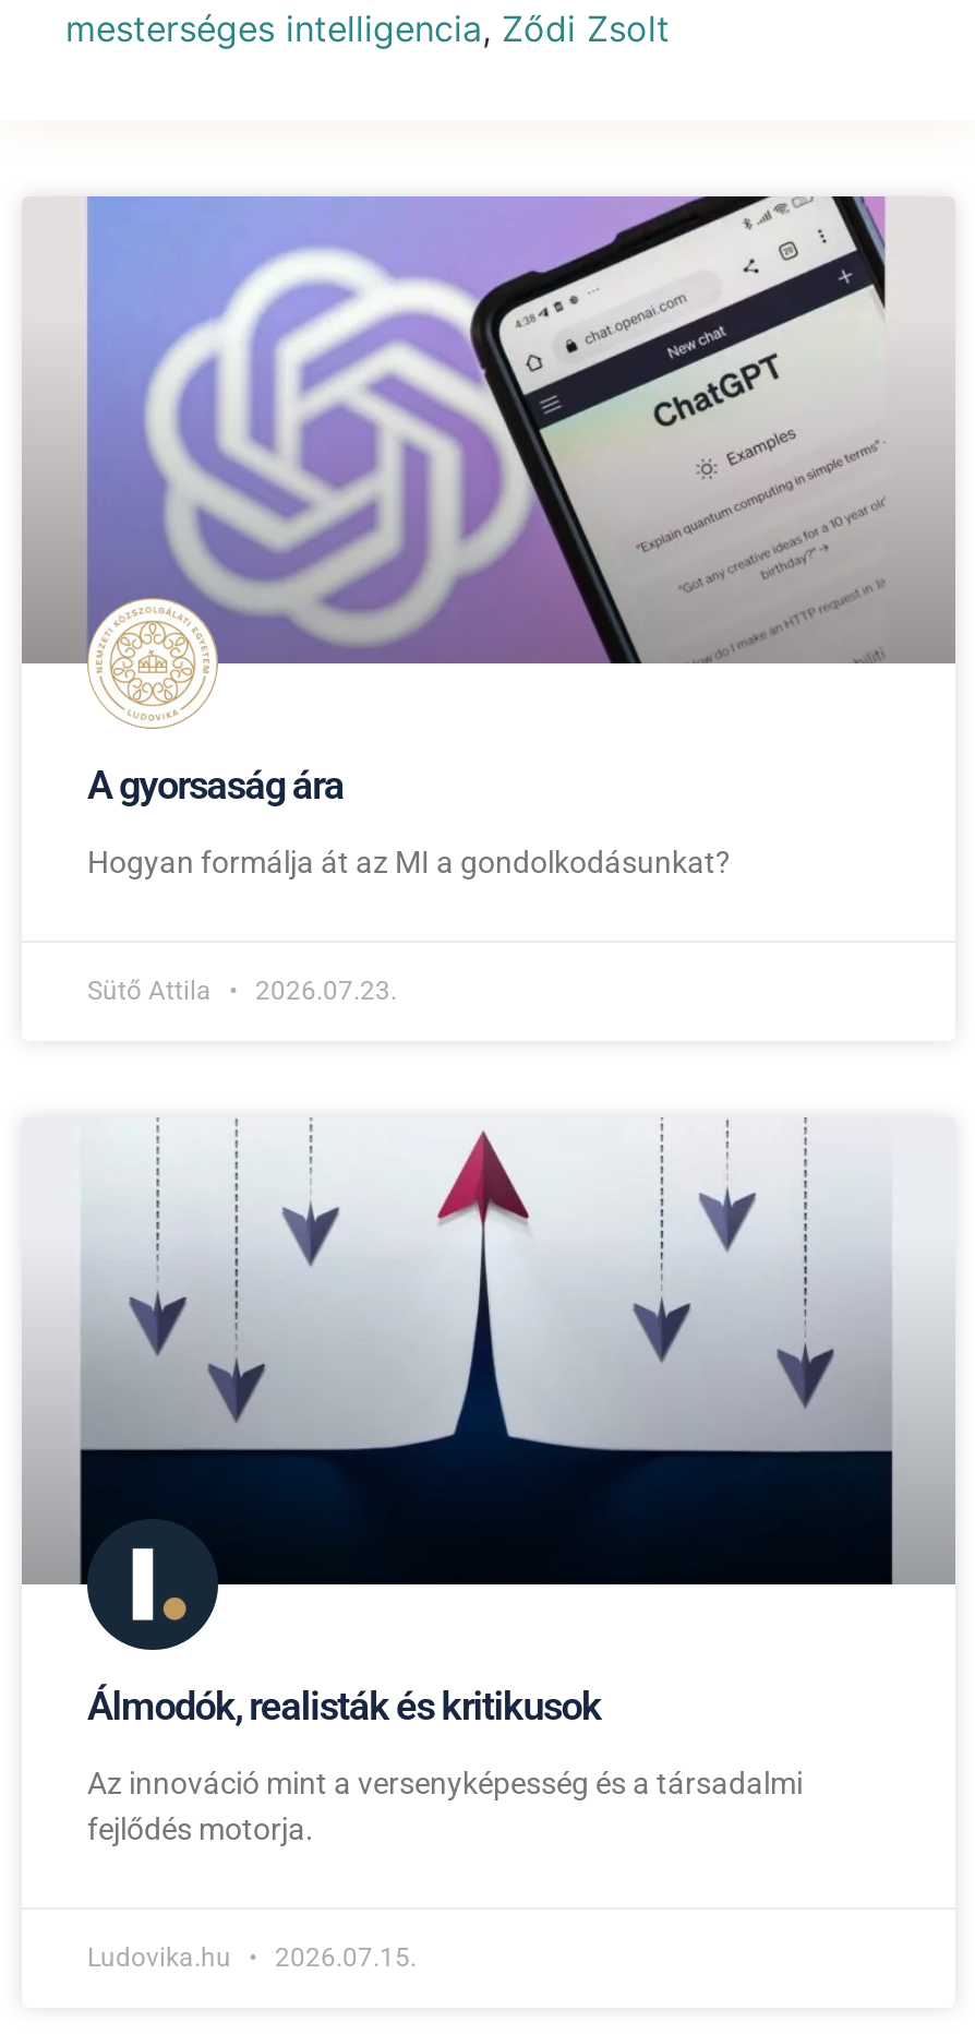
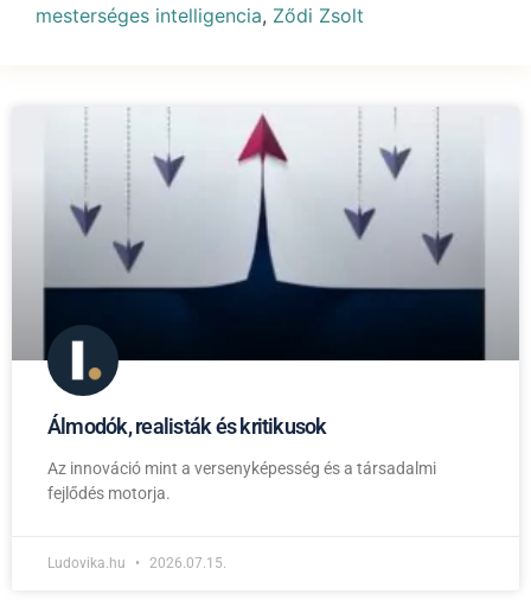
[81,194,892,880] [image] | A gyorsaság ára | Hogyan formálja át az MI a gondolkodásunkat? -> none
[87,976,397,1007] Sütő Attila | 2026.07.23. -> none

